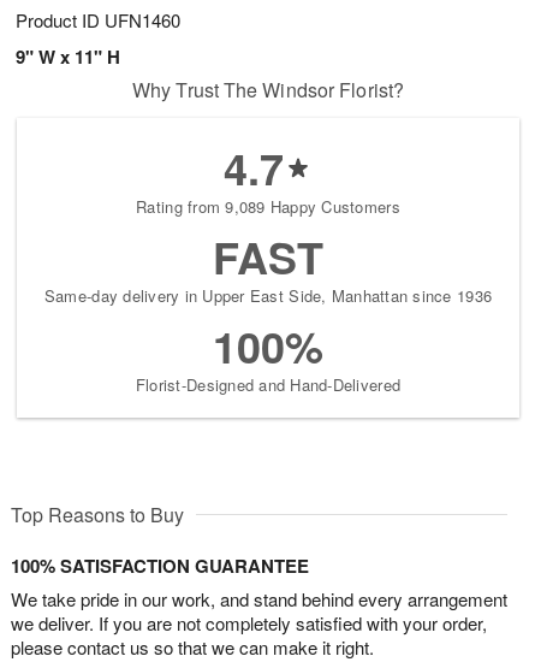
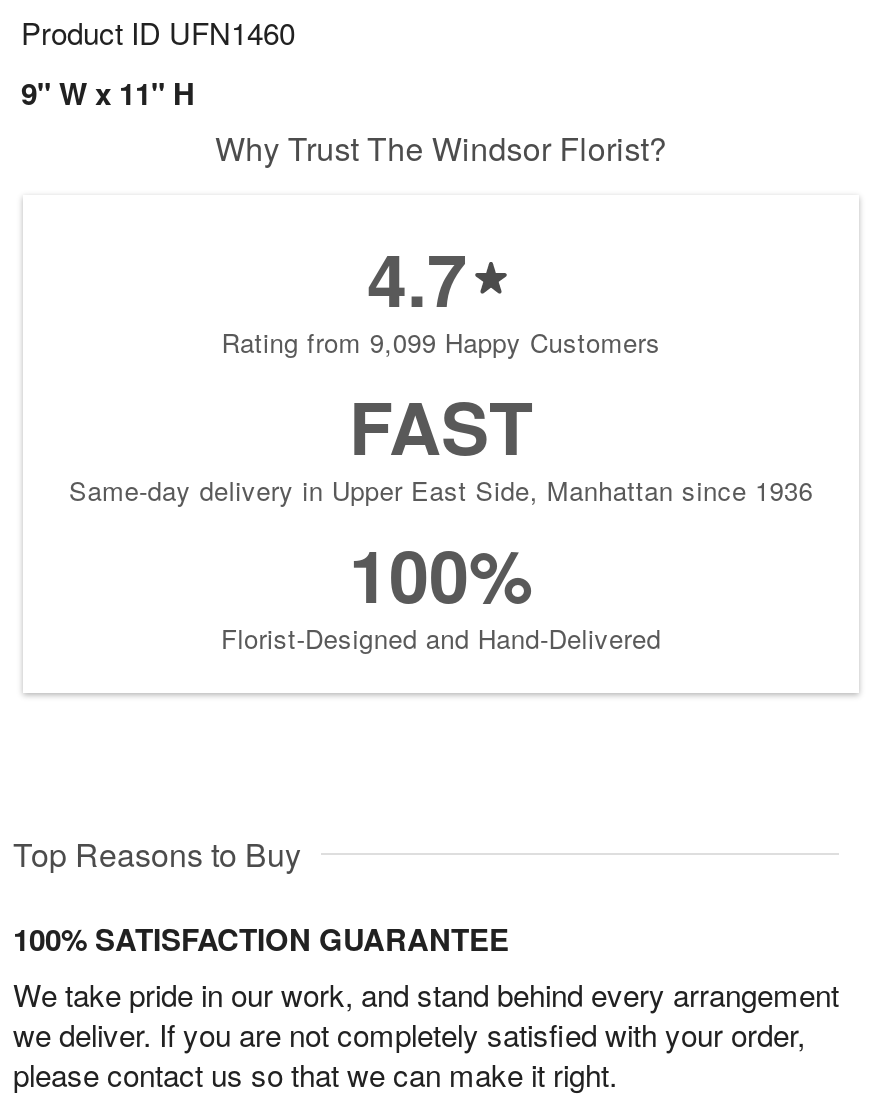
[136,195,400,218] Rating from 9,089 Happy Customers -> [221,324,661,362] Rating from 9,099 Happy Customers

